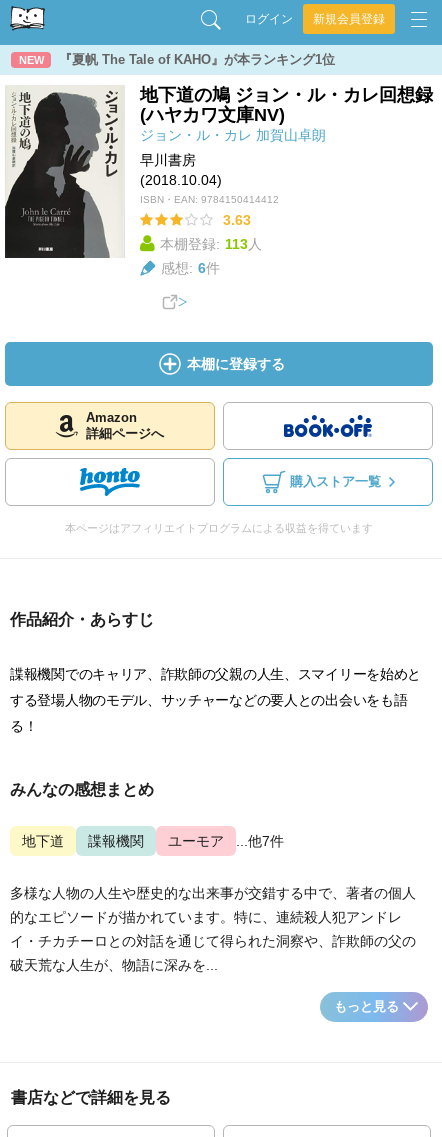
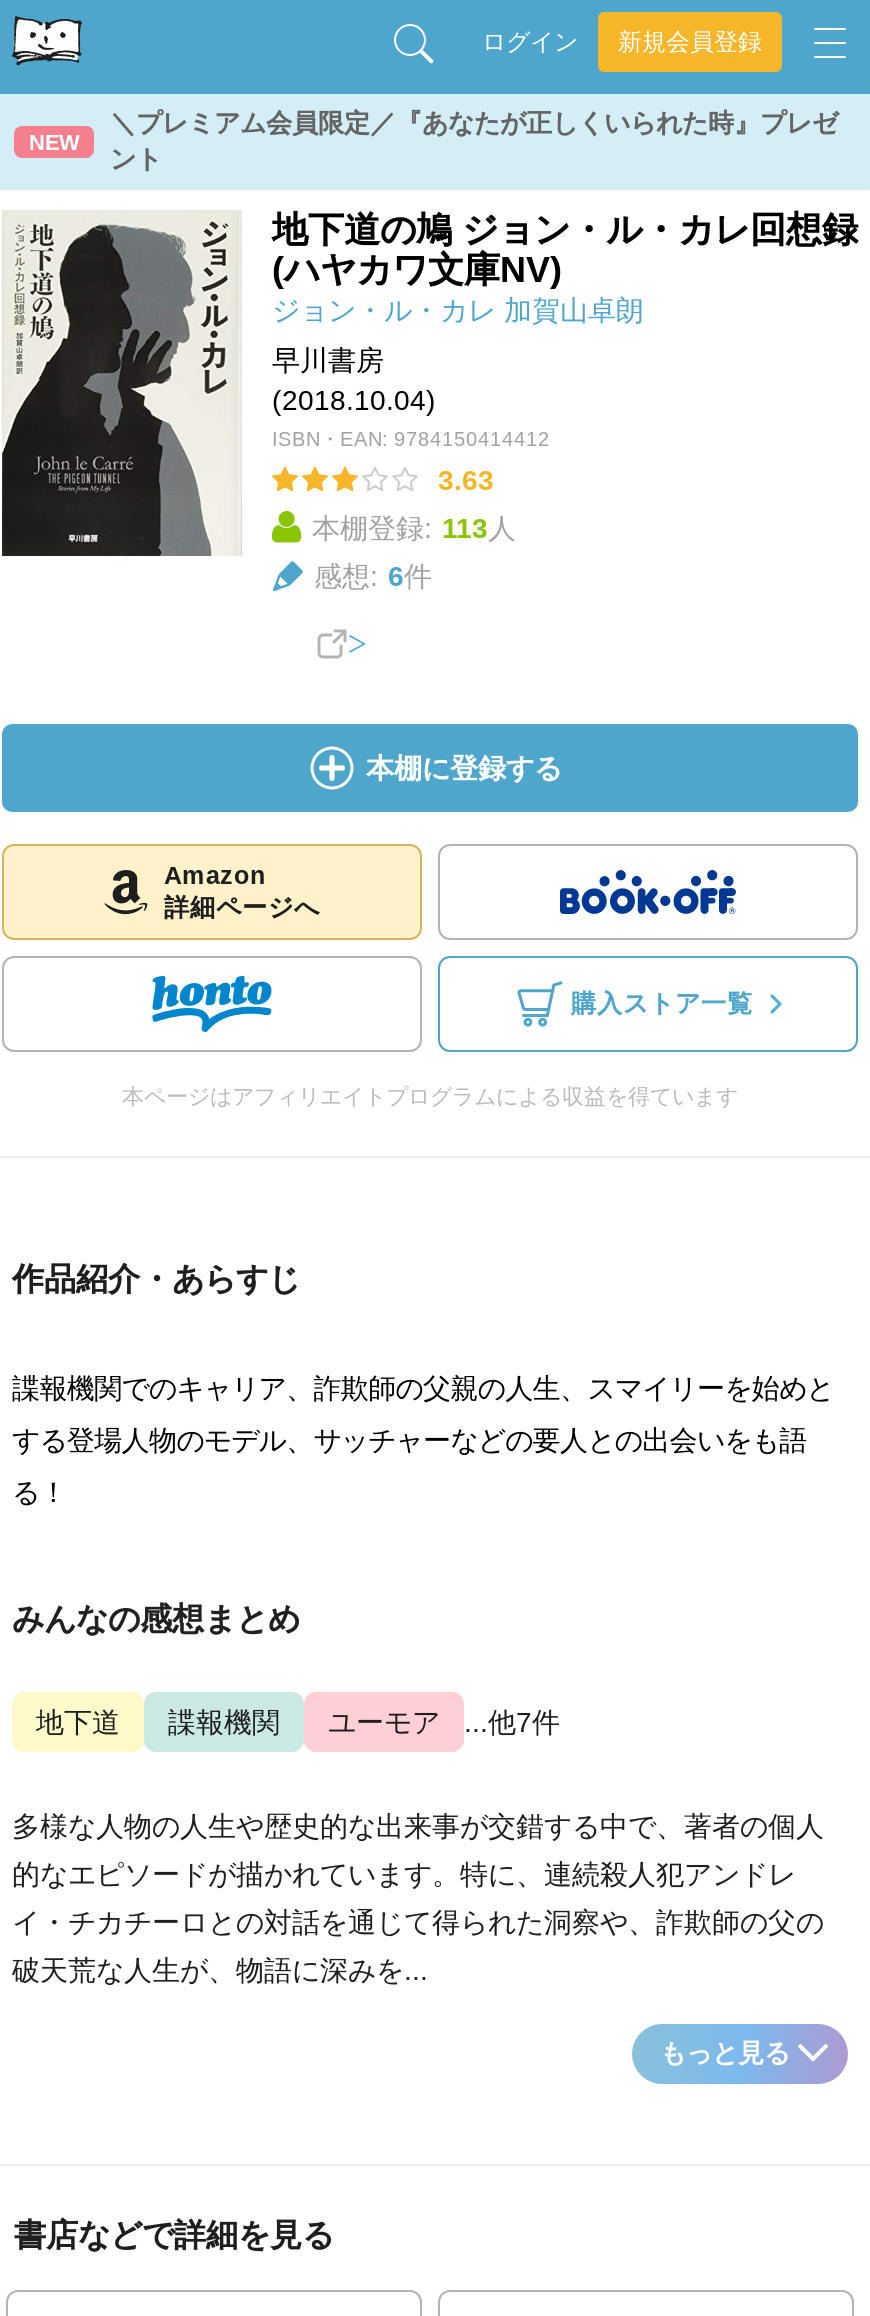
[59,52,335,67] 『夏帆 The Tale of KAHO』が本ランキング1位 -> [110,108,838,174] ＼プレミアム会員限定／『あなたが正しくいられた時』プレゼ | ント

